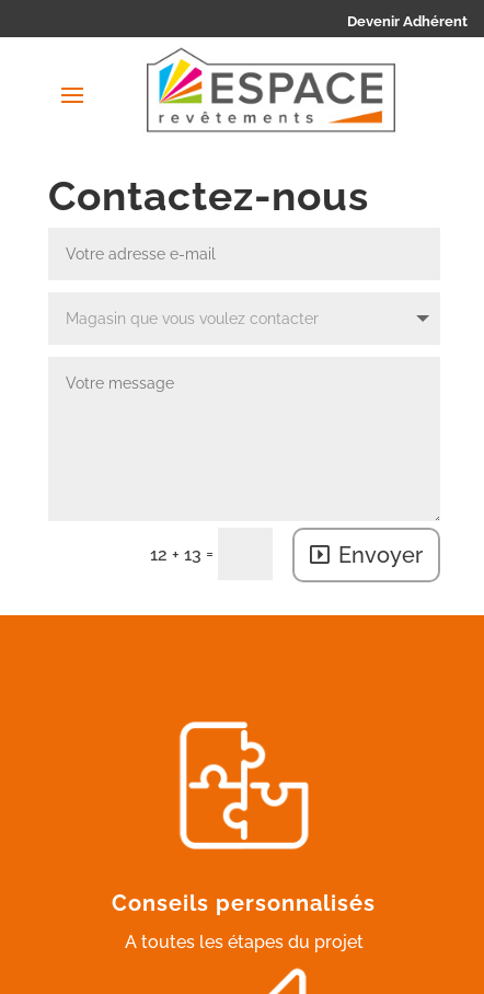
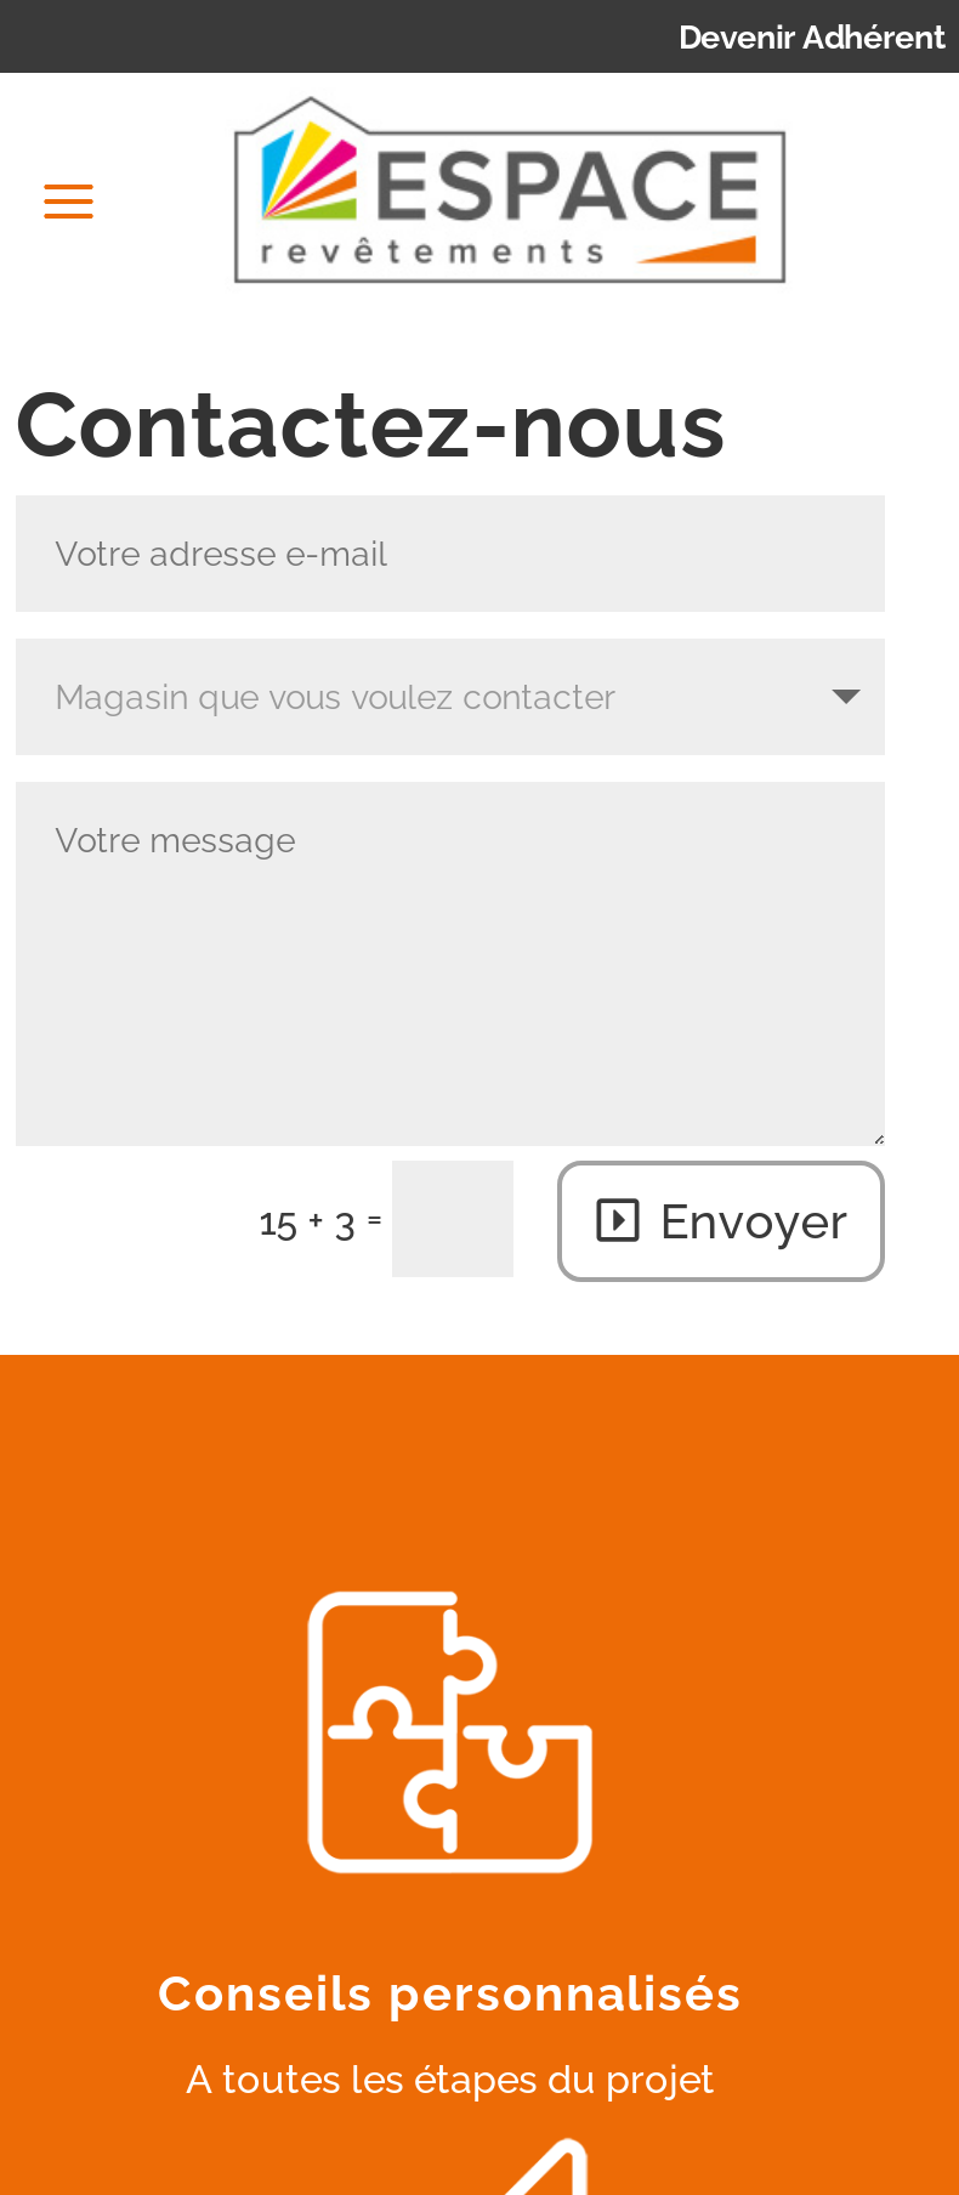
[150,543,218,565] 12 + 13 = -> [259,1195,393,1244] 15 + 3 =

